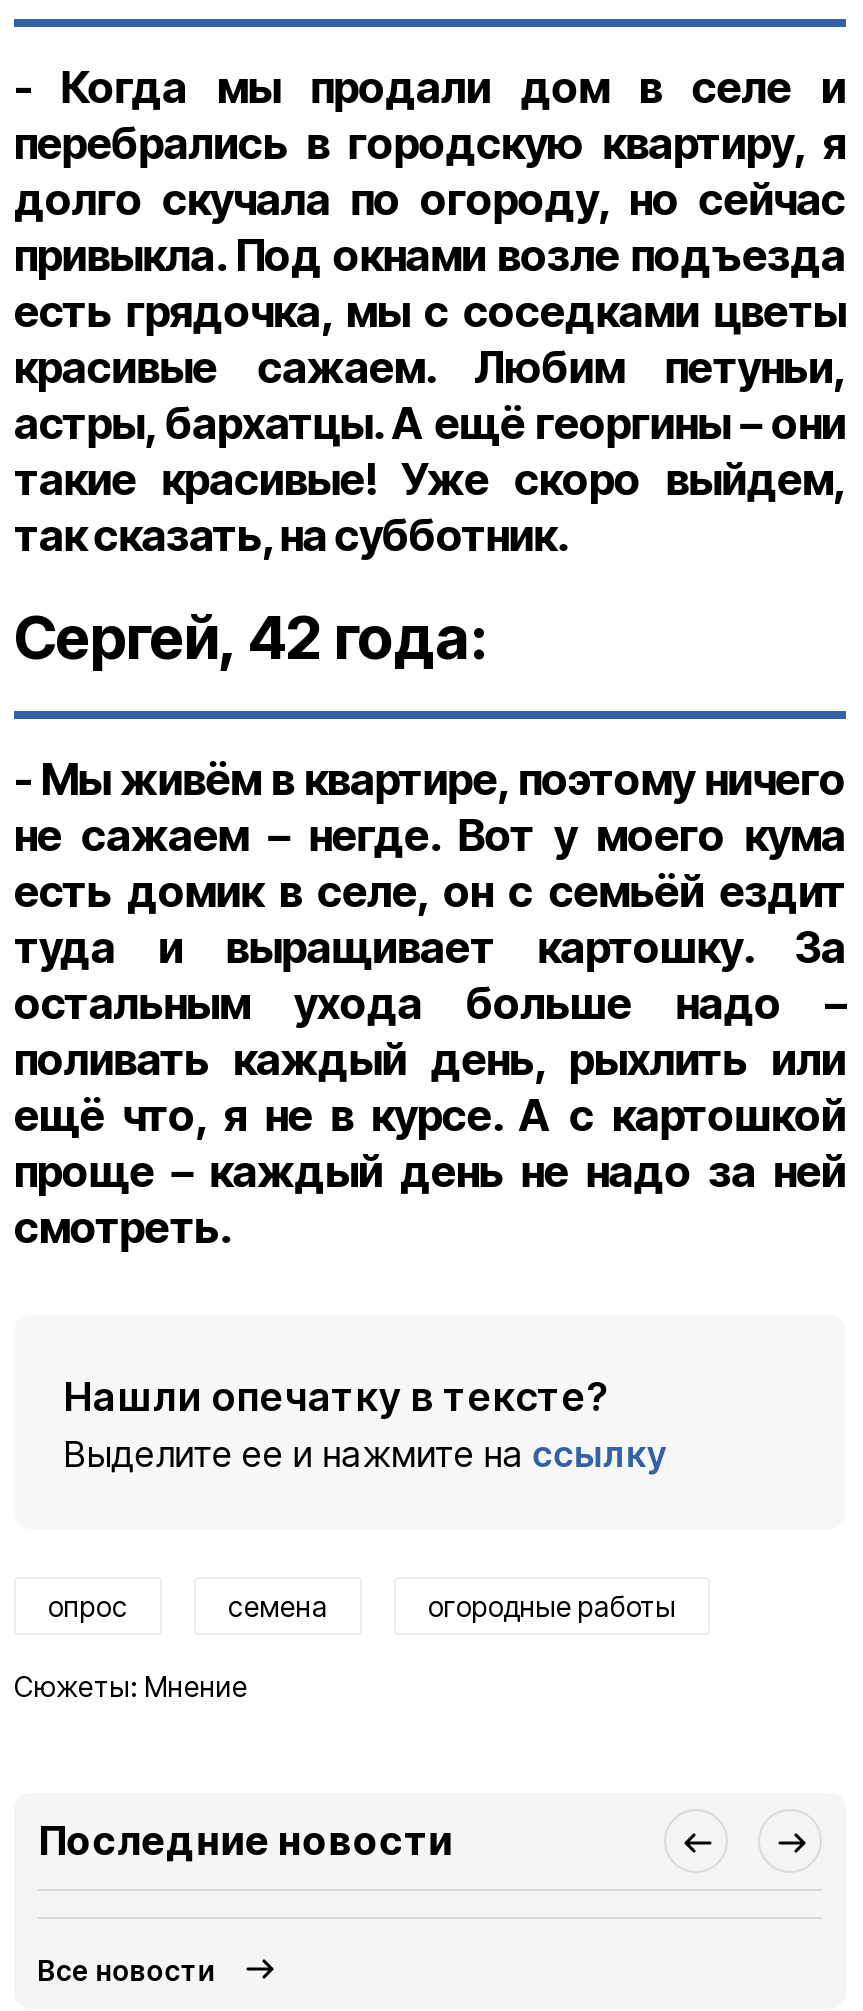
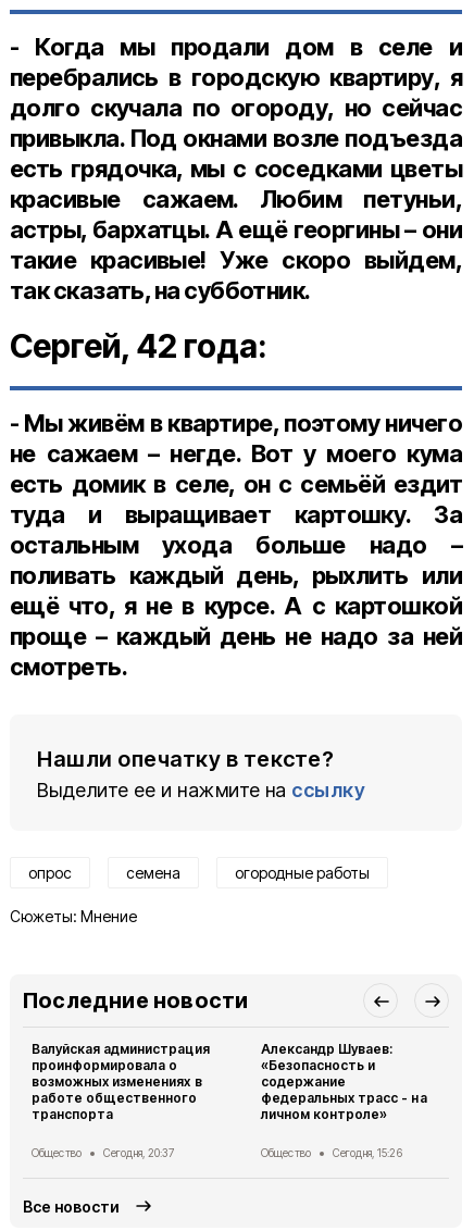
none -> [32,1041,209,1159] Валуйская администрация | проинформировала о | возможных изменениях в | работе общественного | транспорта | Общество | Сегодня, 20:37
none -> [261,1041,427,1159] Александр Шуваев: | «Безопасность и | содержание | федеральных трасс - на | личном контроле» | Общество | Сегодня, 15:26

